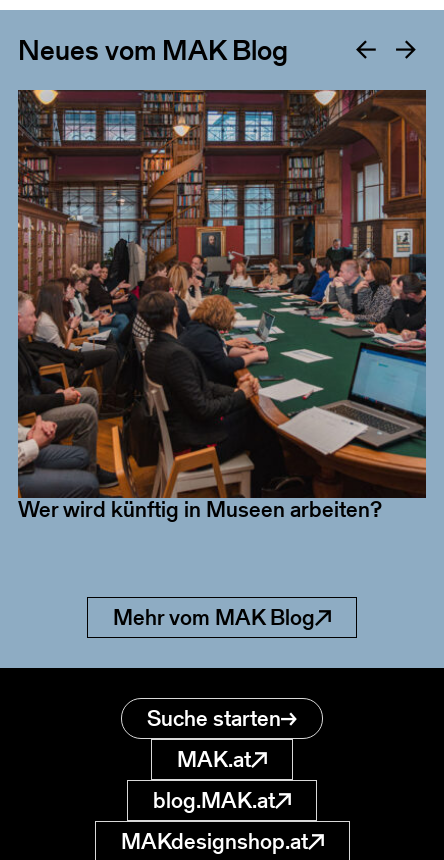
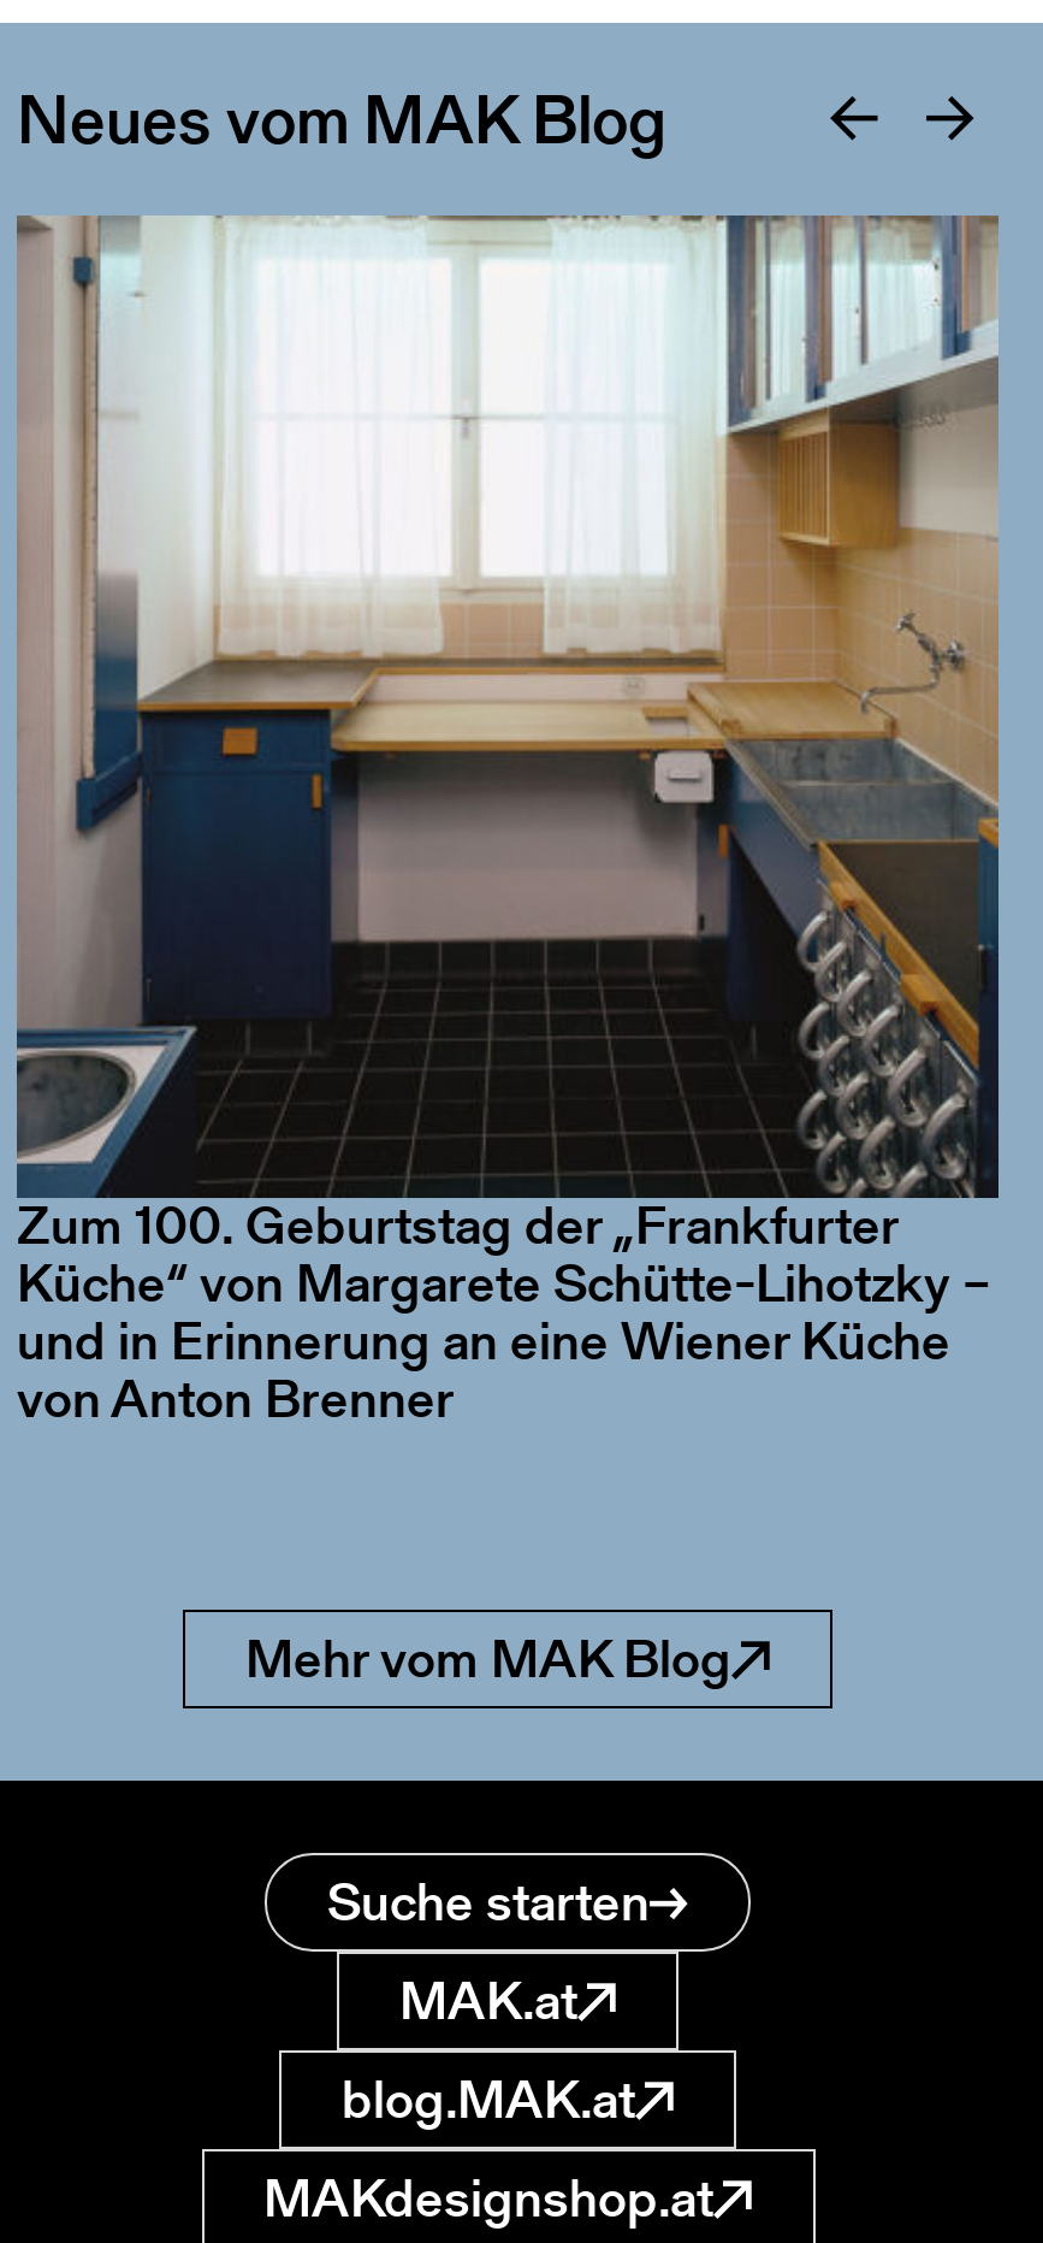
[17,89,427,439] [image] -> [17,216,1001,1191] [image]
[18,494,382,525] Wer wird künftig in Museen arbeiten? -> [17,1189,991,1437] Zum 100. Geburtstag der „Frankfurter | Küche“ von Margarete Schütte-Lihotzky – | und in Erinnerung an eine Wiener Küche | von Anton Brenner

